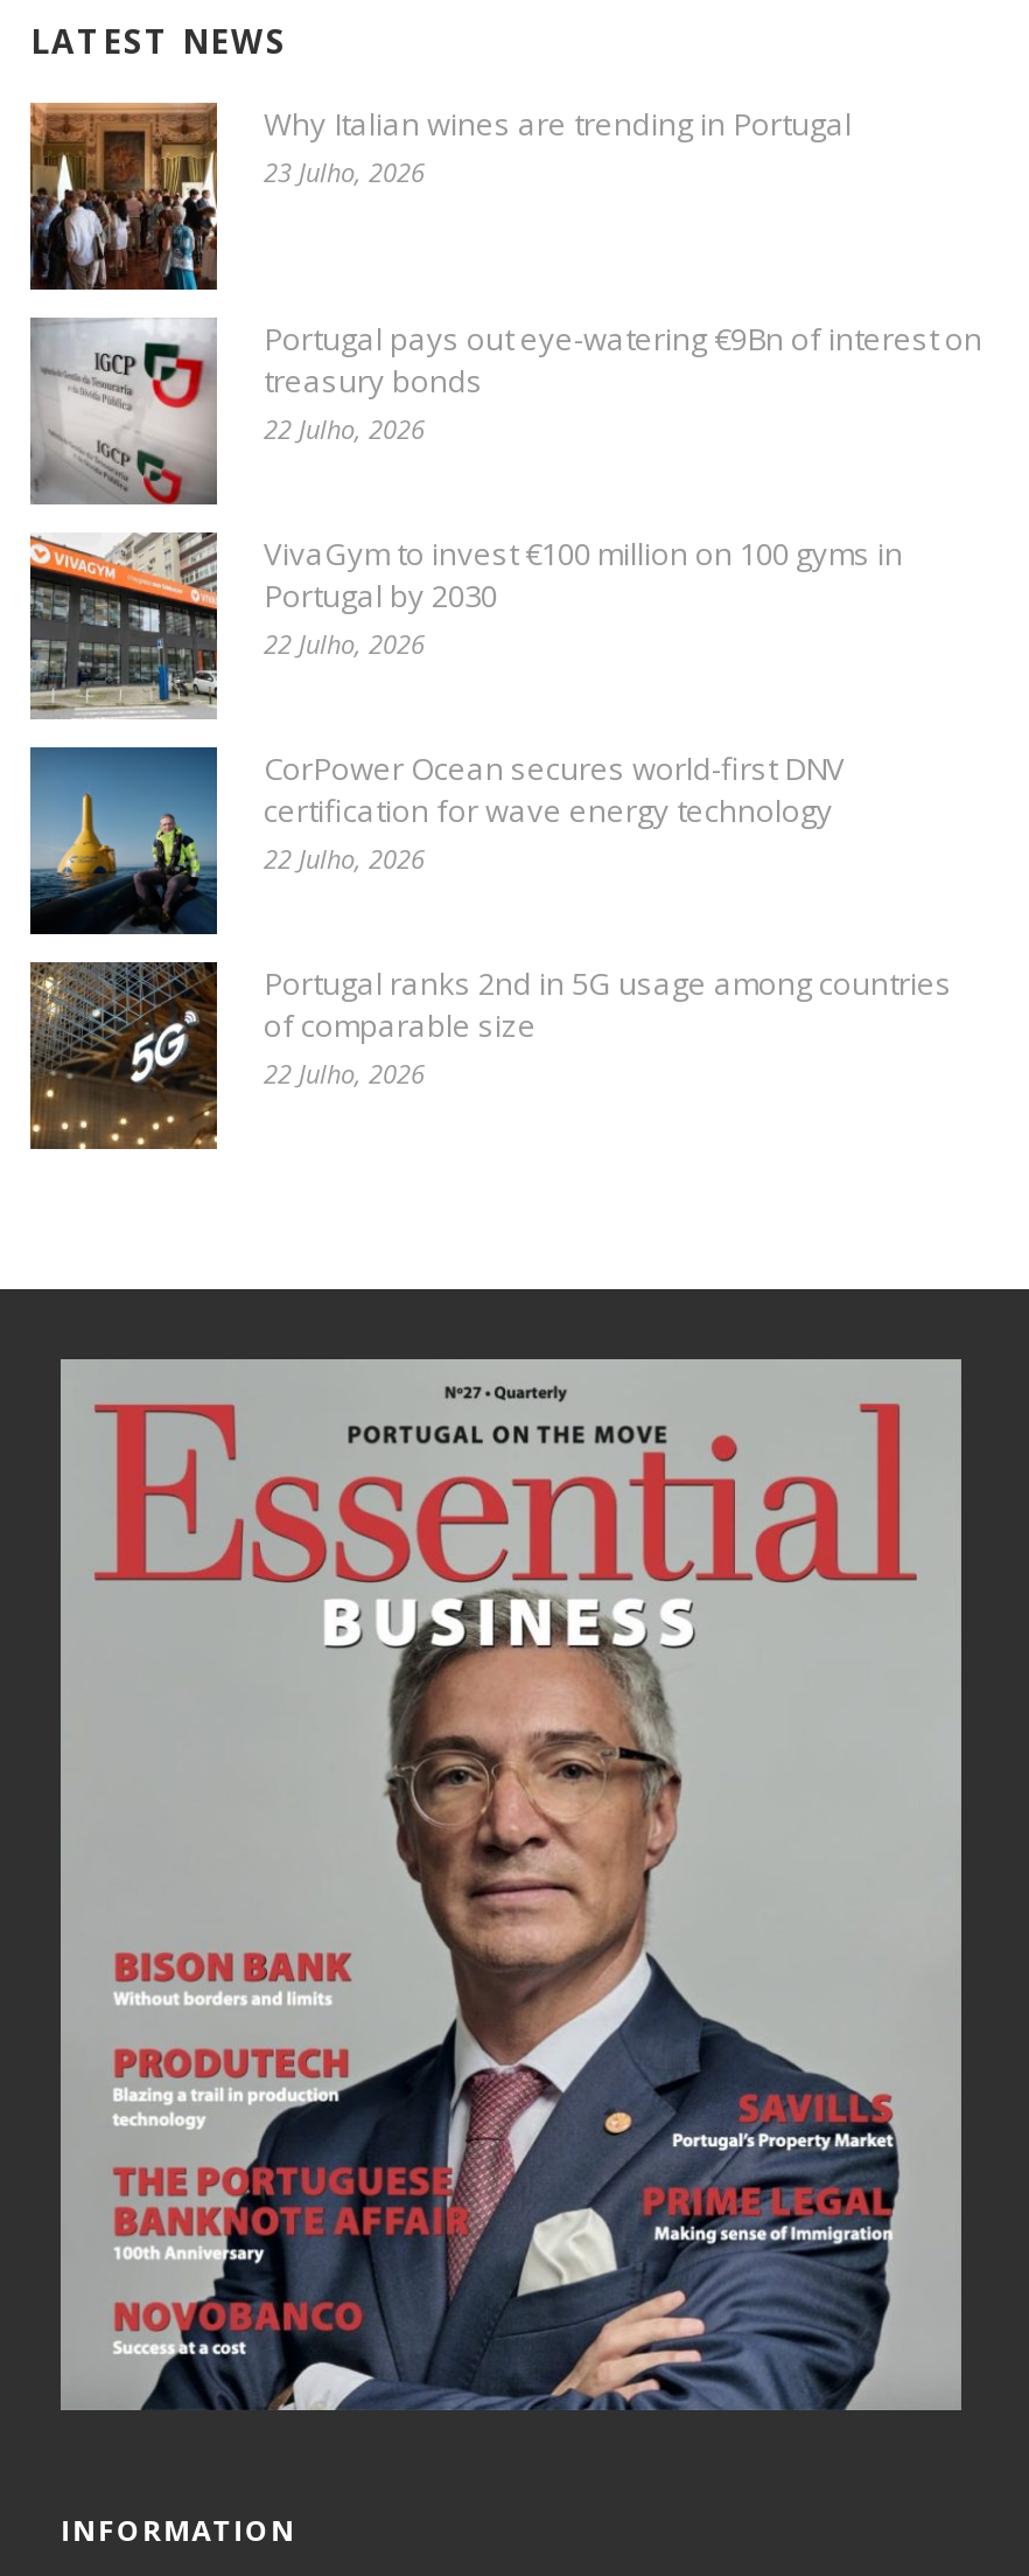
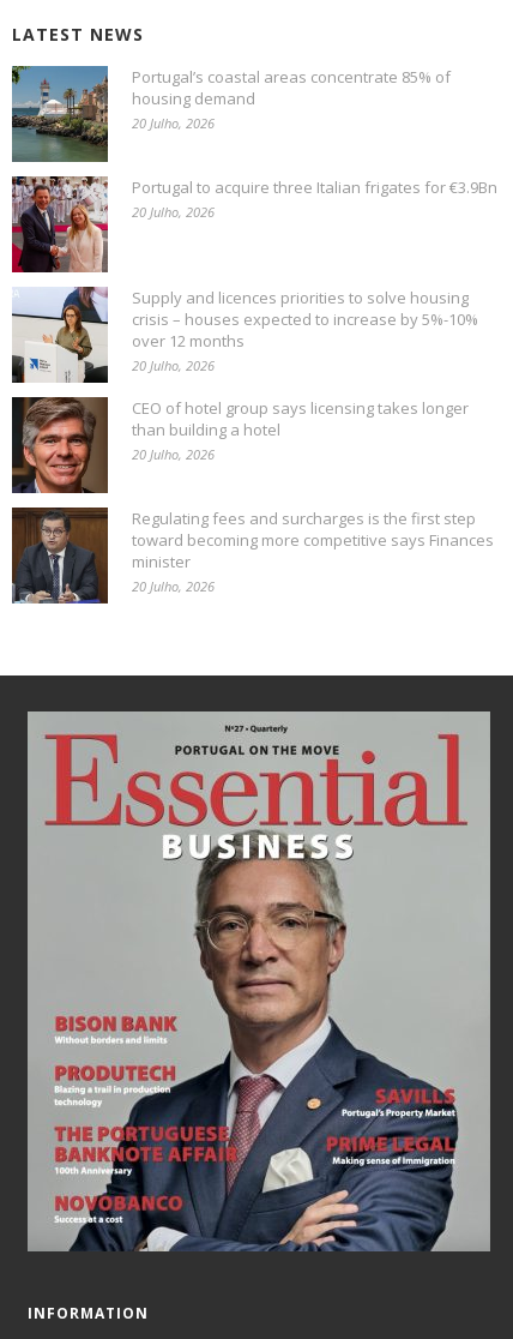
[28,100,852,290] [image] | Why Italian wines are trending in Portugal | 23 Julho, 2026 -> [11,65,451,162] [image] | Portugal’s coastal areas concentrate 85% of | housing demand | 20 Julho, 2026
[28,318,982,504] [image] | Portugal pays out eye-watering €9Bn of interest on | treasury bonds | 22 Julho, 2026 -> [11,175,497,274] [image] | Portugal to acquire three Italian frigates for €3.9Bn | 20 Julho, 2026
[28,530,903,719] [image] | VivaGym to invest €100 million on 100 gyms in | Portugal by 2030 | 22 Julho, 2026 -> [12,287,478,384] [image] | Supply and licences priorities to solve housing | crisis – houses expected to increase by 5%-10% | over 12 months | 20 Julho, 2026
[28,745,845,937] [image] | CorPower Ocean secures world-first DNV | certification for wave energy technology | 22 Julho, 2026 -> [11,396,469,494] [image] | CEO of hotel group says licensing takes longer | than building a hotel | 20 Julho, 2026
[30,960,952,1151] [image] | Portugal ranks 2nd in 5G usage among countries | of comparable size | 22 Julho, 2026 -> [12,506,494,605] [image] | Regulating fees and surcharges is the first step | toward becoming more competitive says Finances | minister | 20 Julho, 2026

